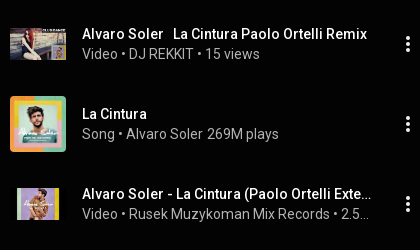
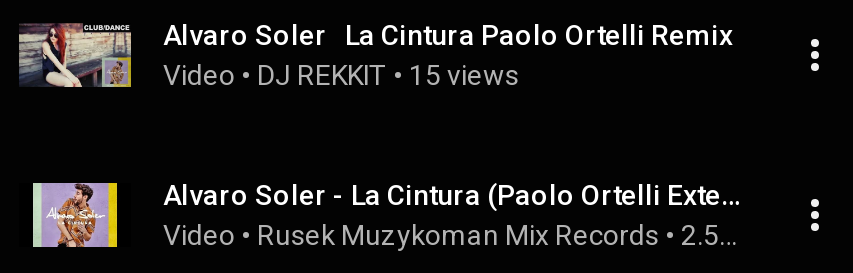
[9,95,279,153] [image] | La Cintura | Song • Alvaro Soler 269M plays -> none

